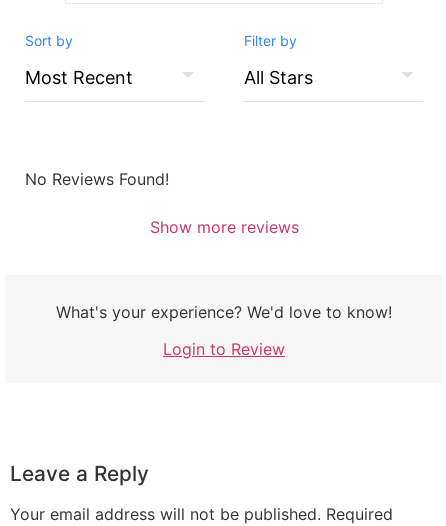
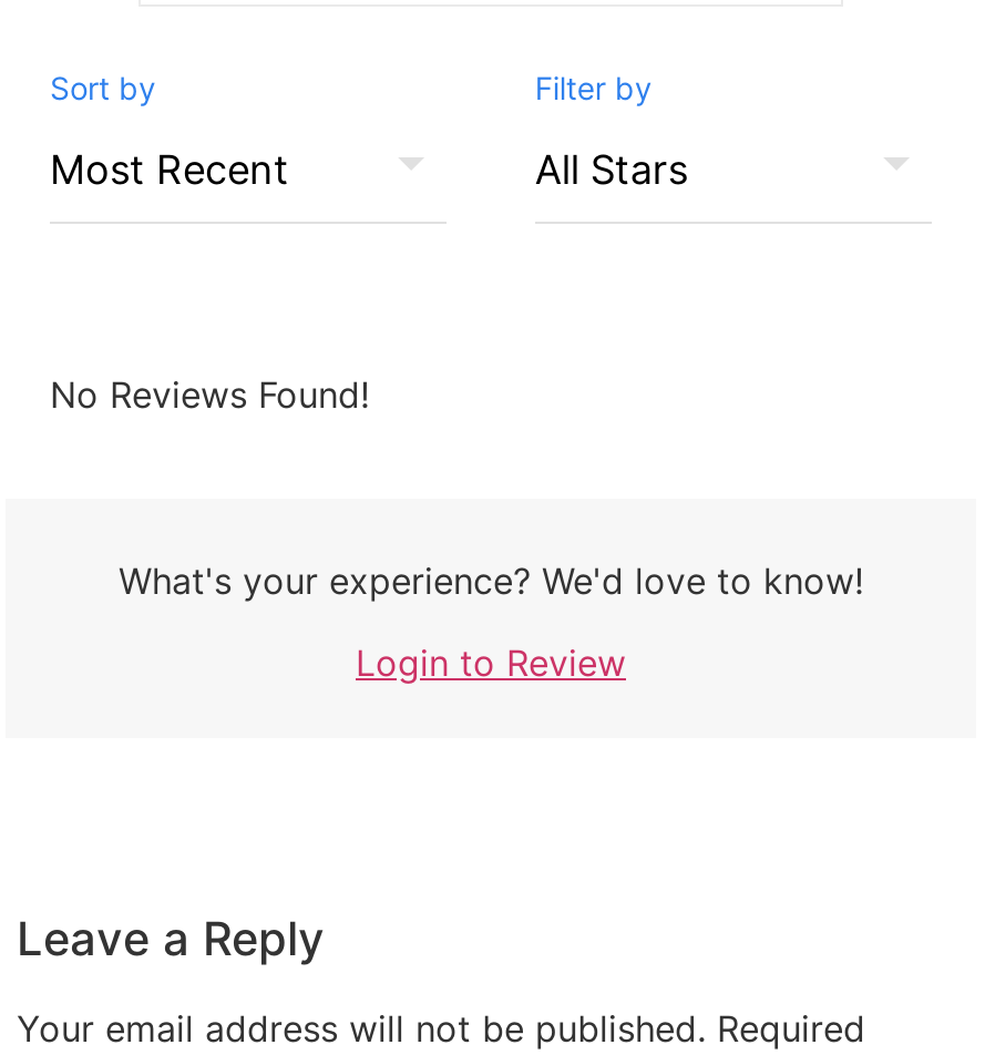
[149,217,298,237] Show more reviews -> none

